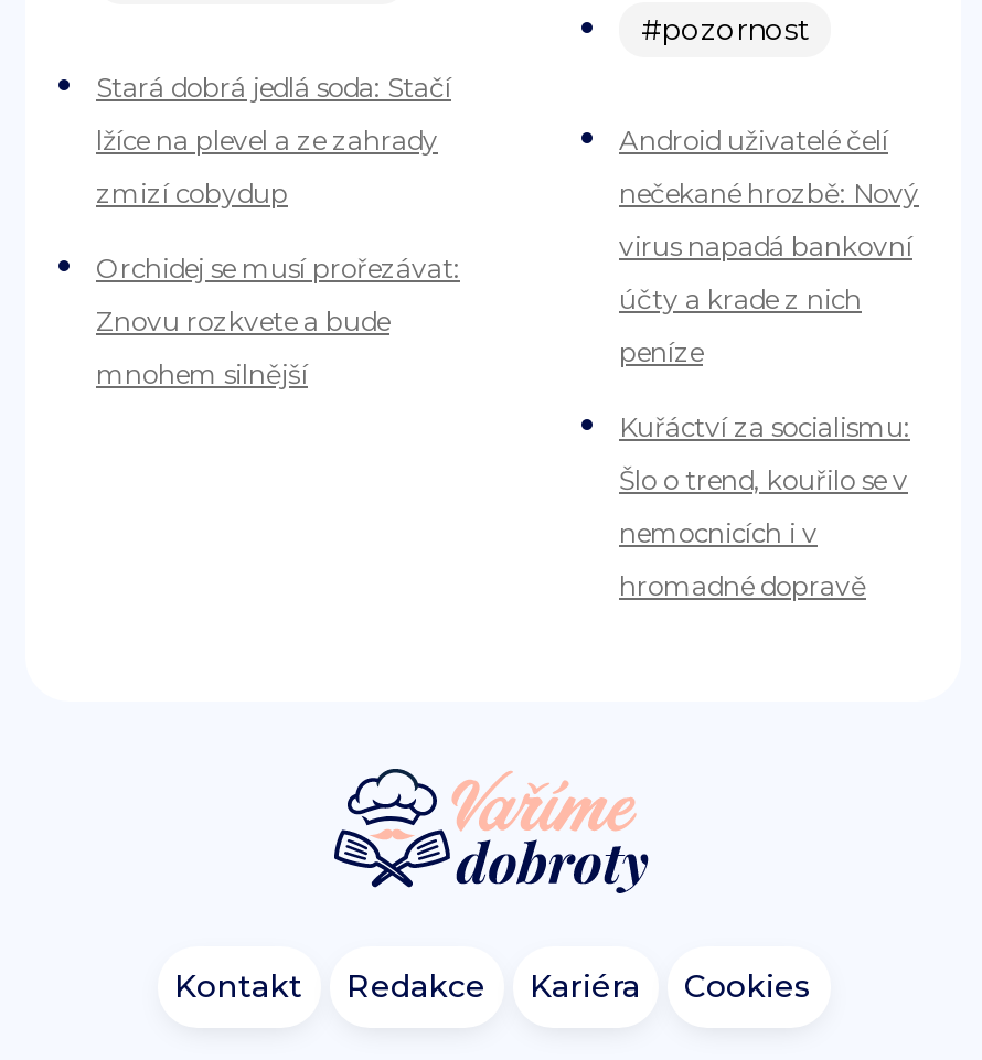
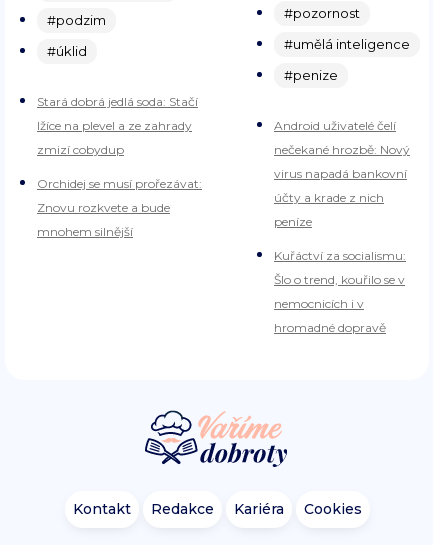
none -> [47,12,106,59] #podzim | #úklid
none -> [284,36,410,83] #umělá inteligence | #penize

